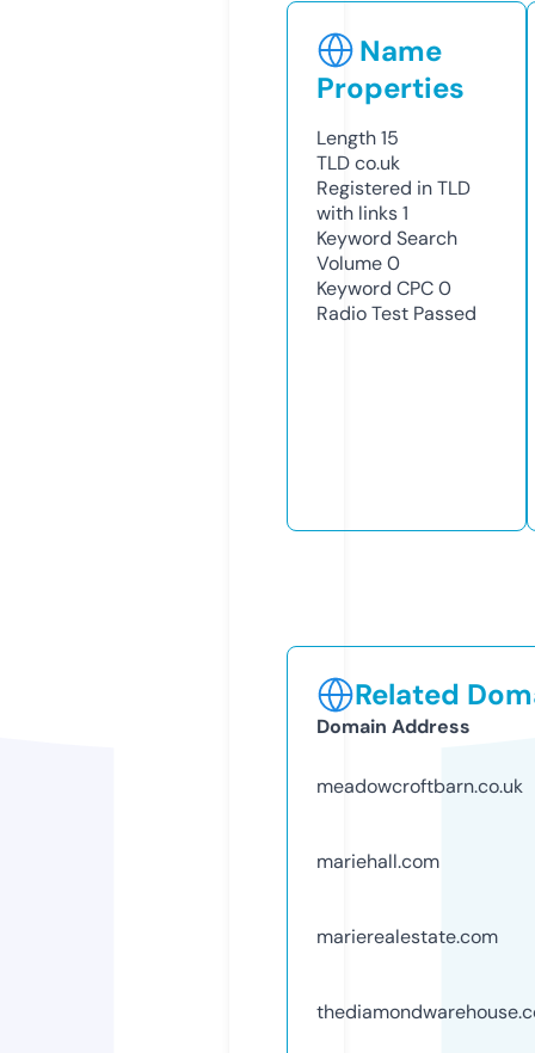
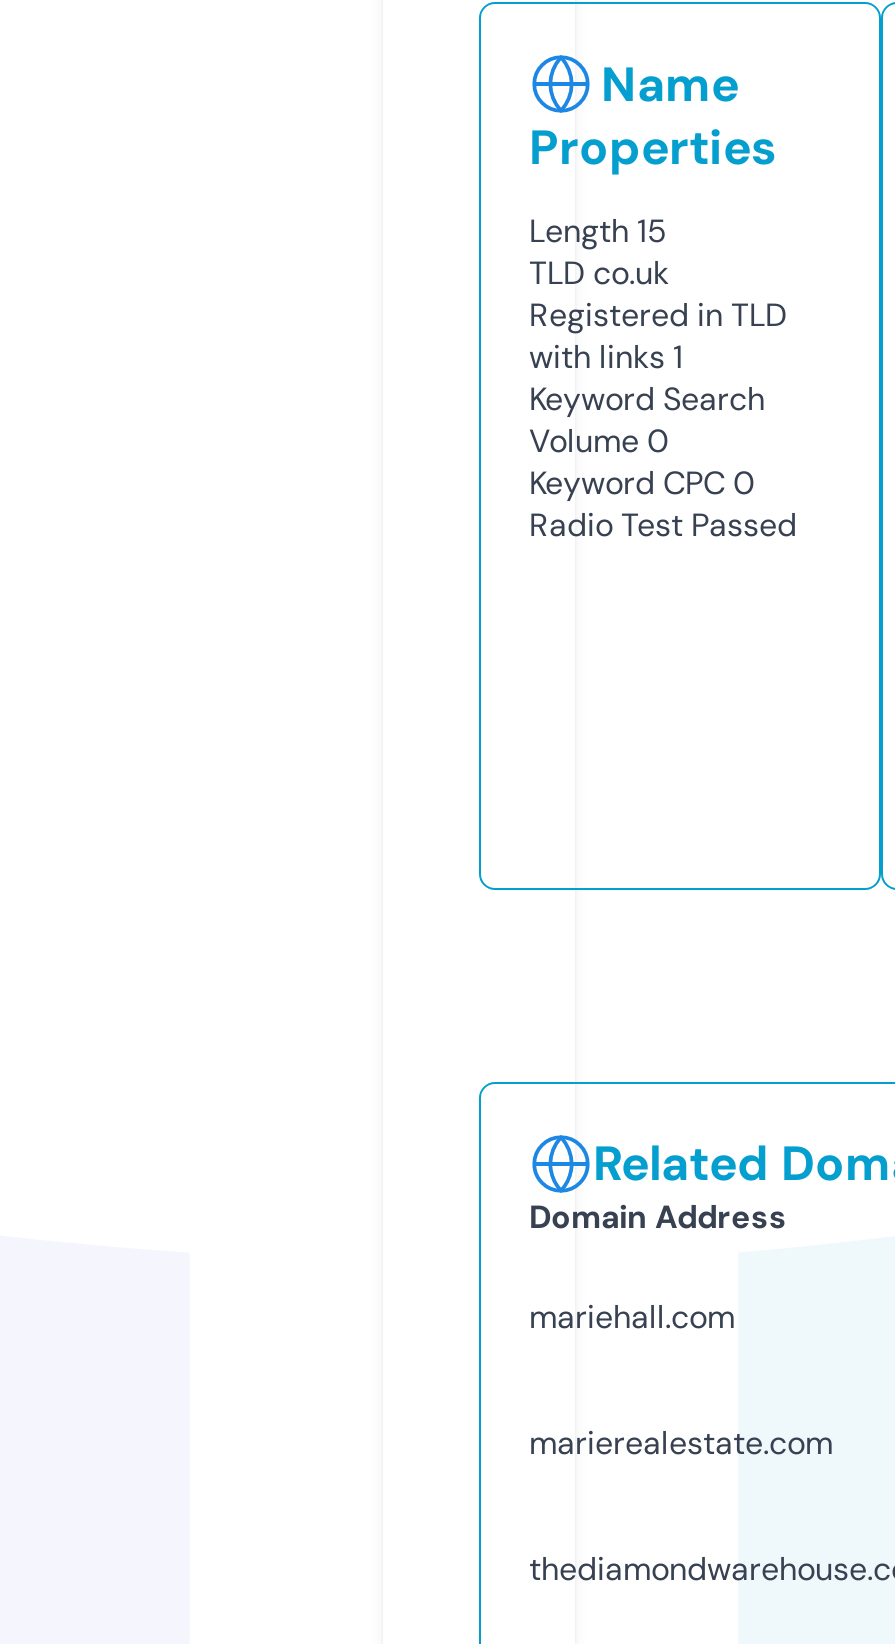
[316,773,523,798] meadowcroftbarn.co.uk -> none

